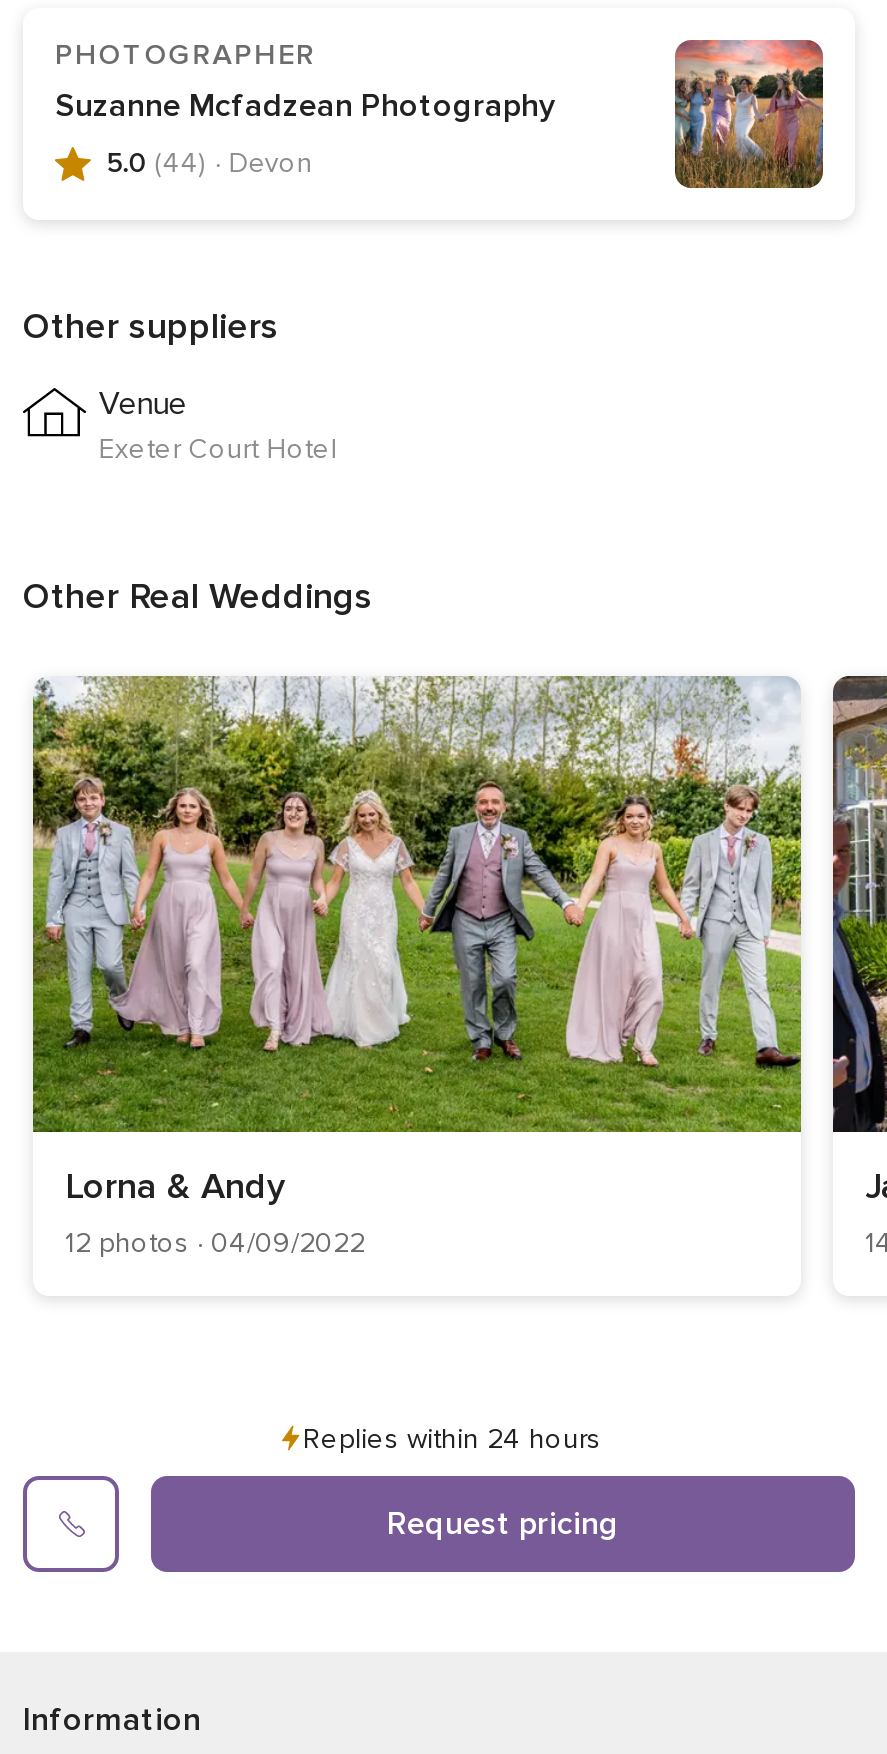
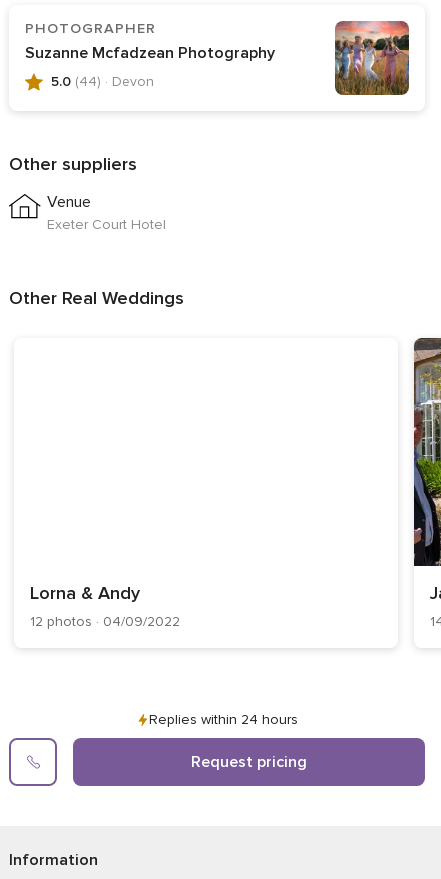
[31,674,803,1134] [image] -> none

